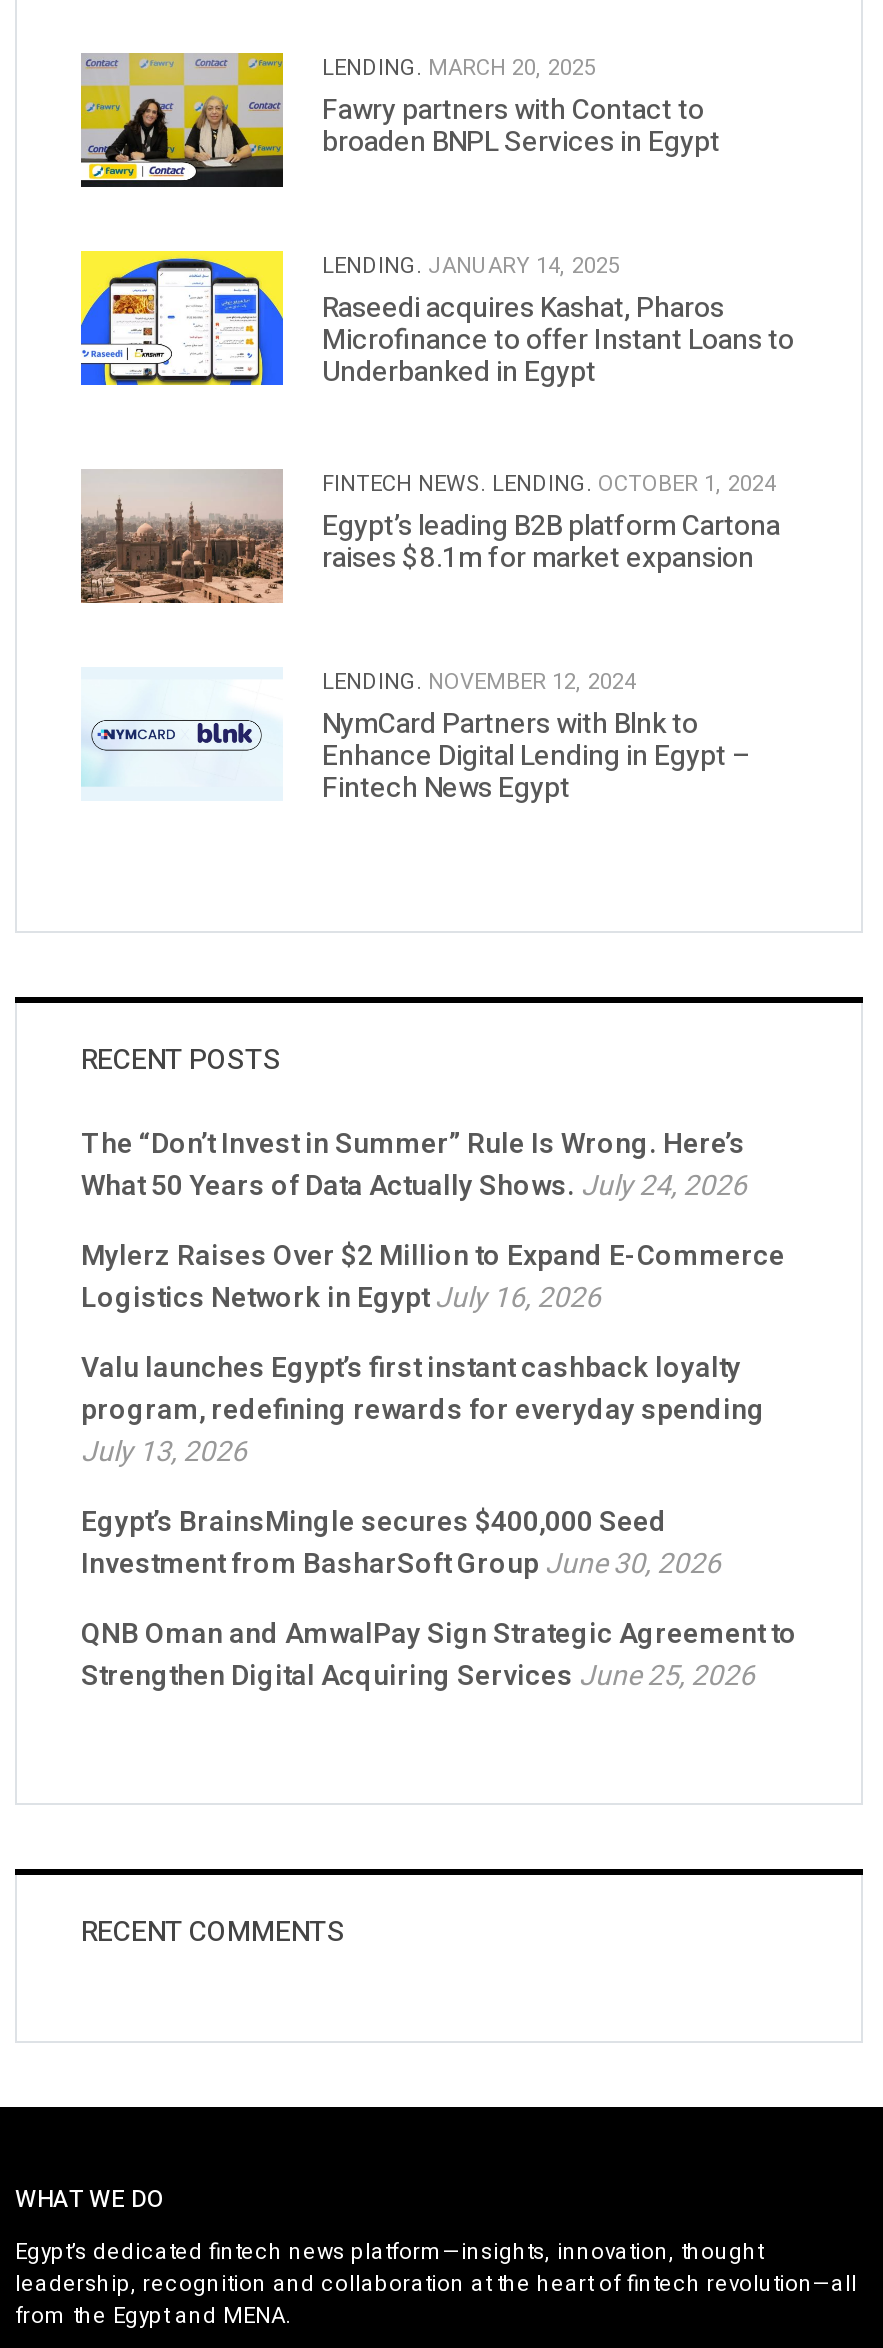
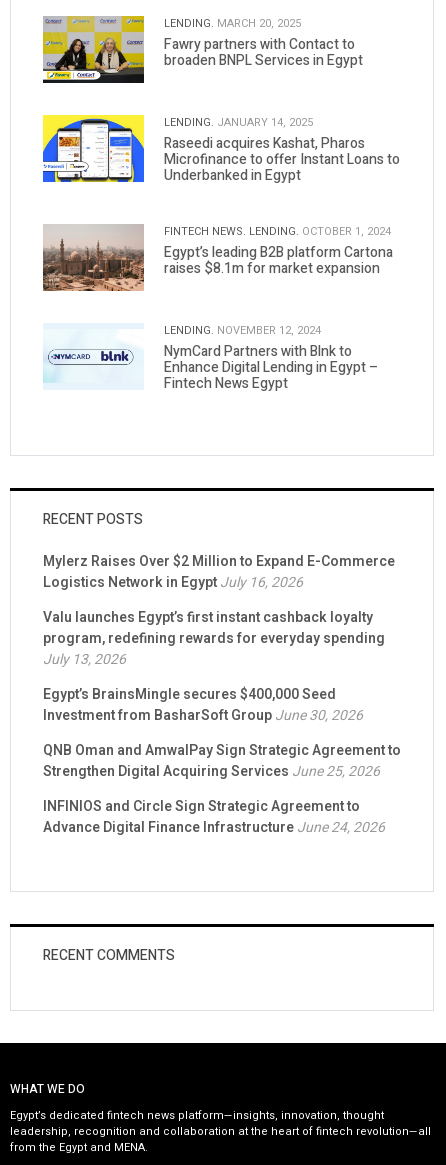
[81,1123,747,1207] The “Don’t Invest in Summer” Rule Is Wrong. Here’s | What 50 Years of Data Actually Shows. July 24, 2026 -> none
moved [81,1235,797,1697] -> [43,551,401,782]: Mylerz Raises Over $2 Million to Expand E-Commerce | Logistics Network in Egypt July 16, 2026 | Valu launches Egypt’s first instant cashback loyalty | ... | QNB Oman and AmwalPay Sign Strategic Agreement to | Strengthen Digital Acquiring Services June 25, 2026
none -> [43,796,385,838] INFINIOS and Circle Sign Strategic Agreement to | Advance Digital Finance Infrastructure June 24, 2026

